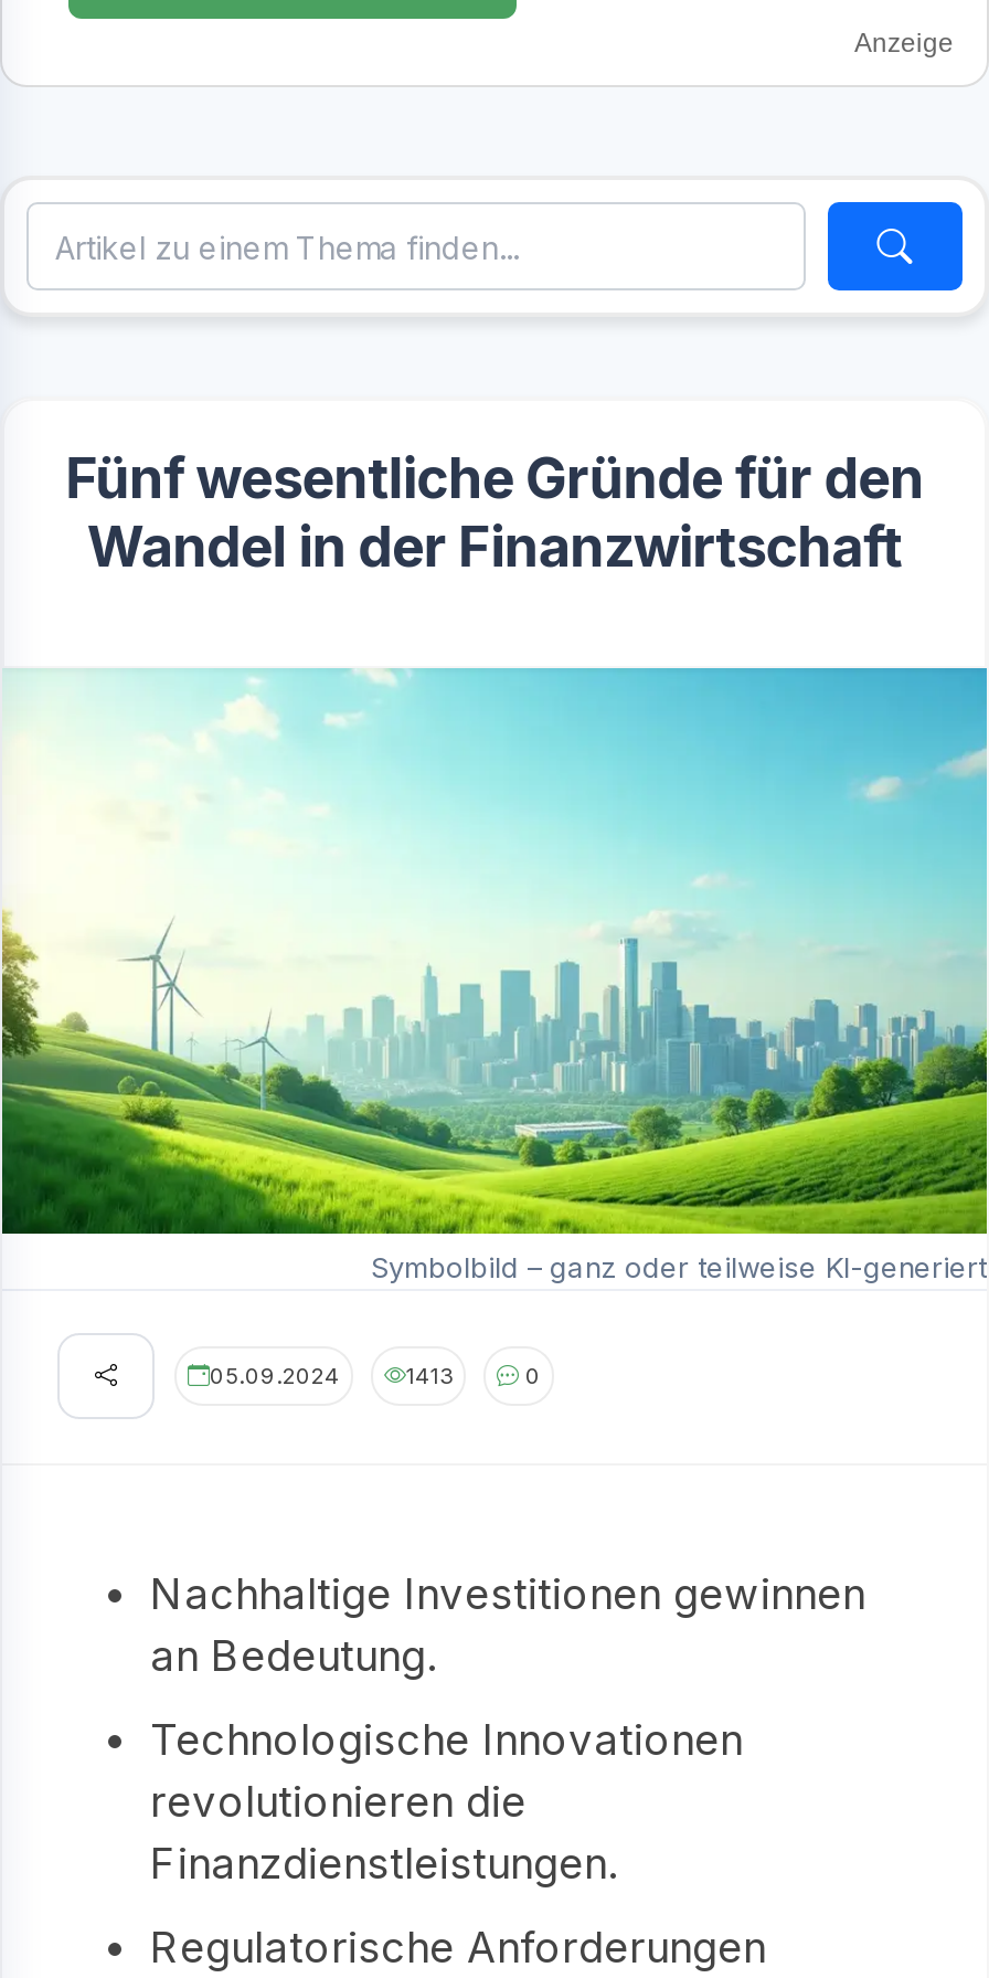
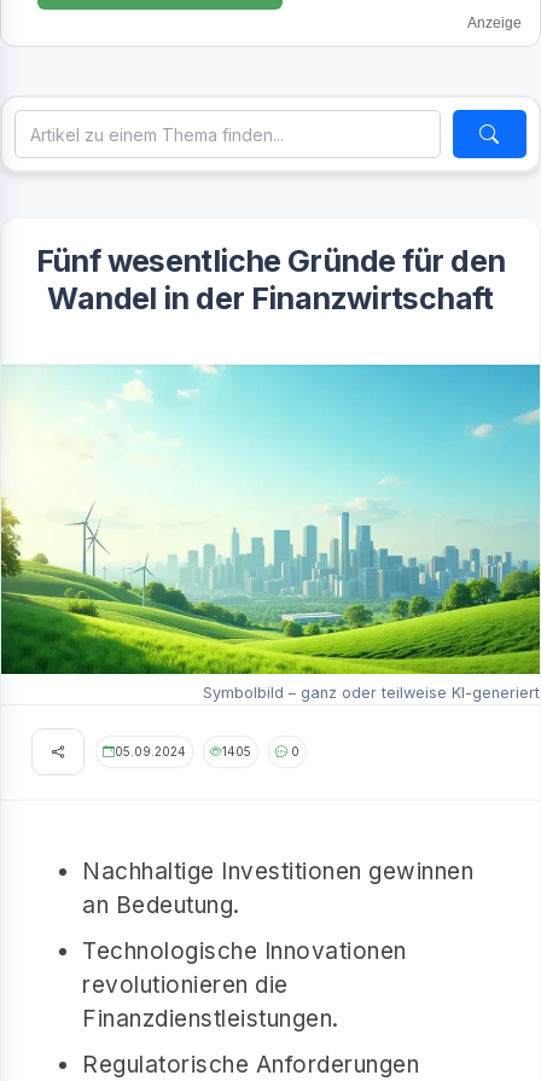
[406,1362,453,1389] 1413 -> [222,744,251,759] 1405

